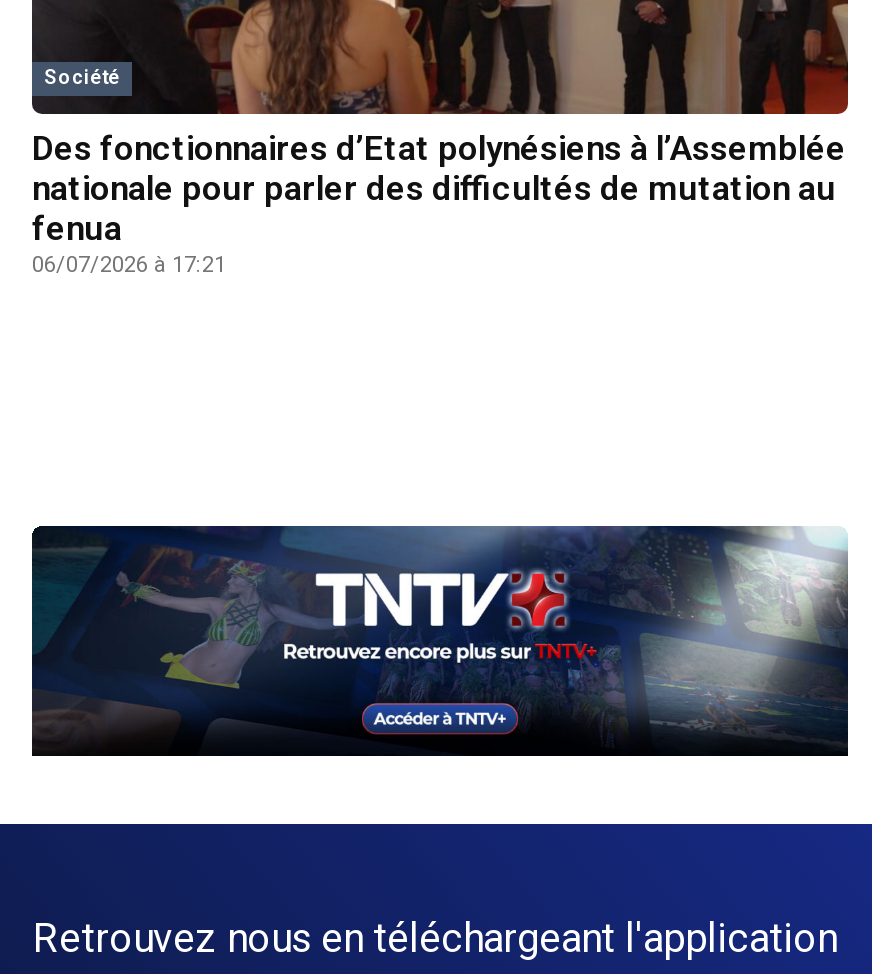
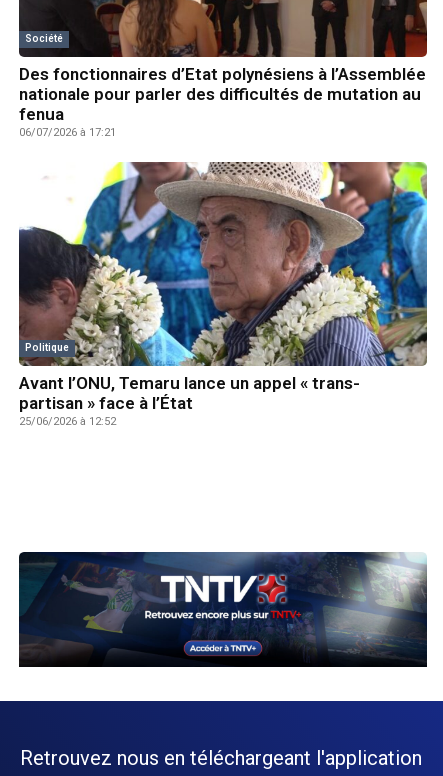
none -> [18,161,428,428] [image] | Politique | Avant l’ONU, Temaru lance un appel « trans- | partisan » face à l’État | 25/06/2026 à 12:52

